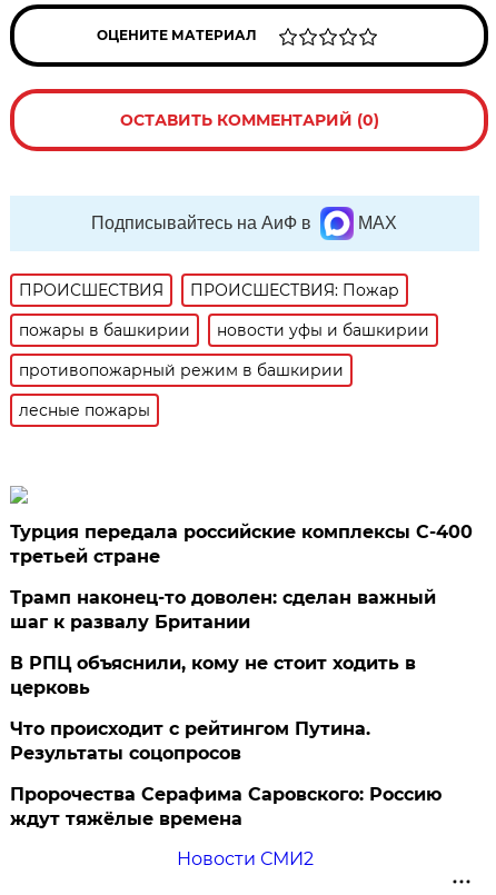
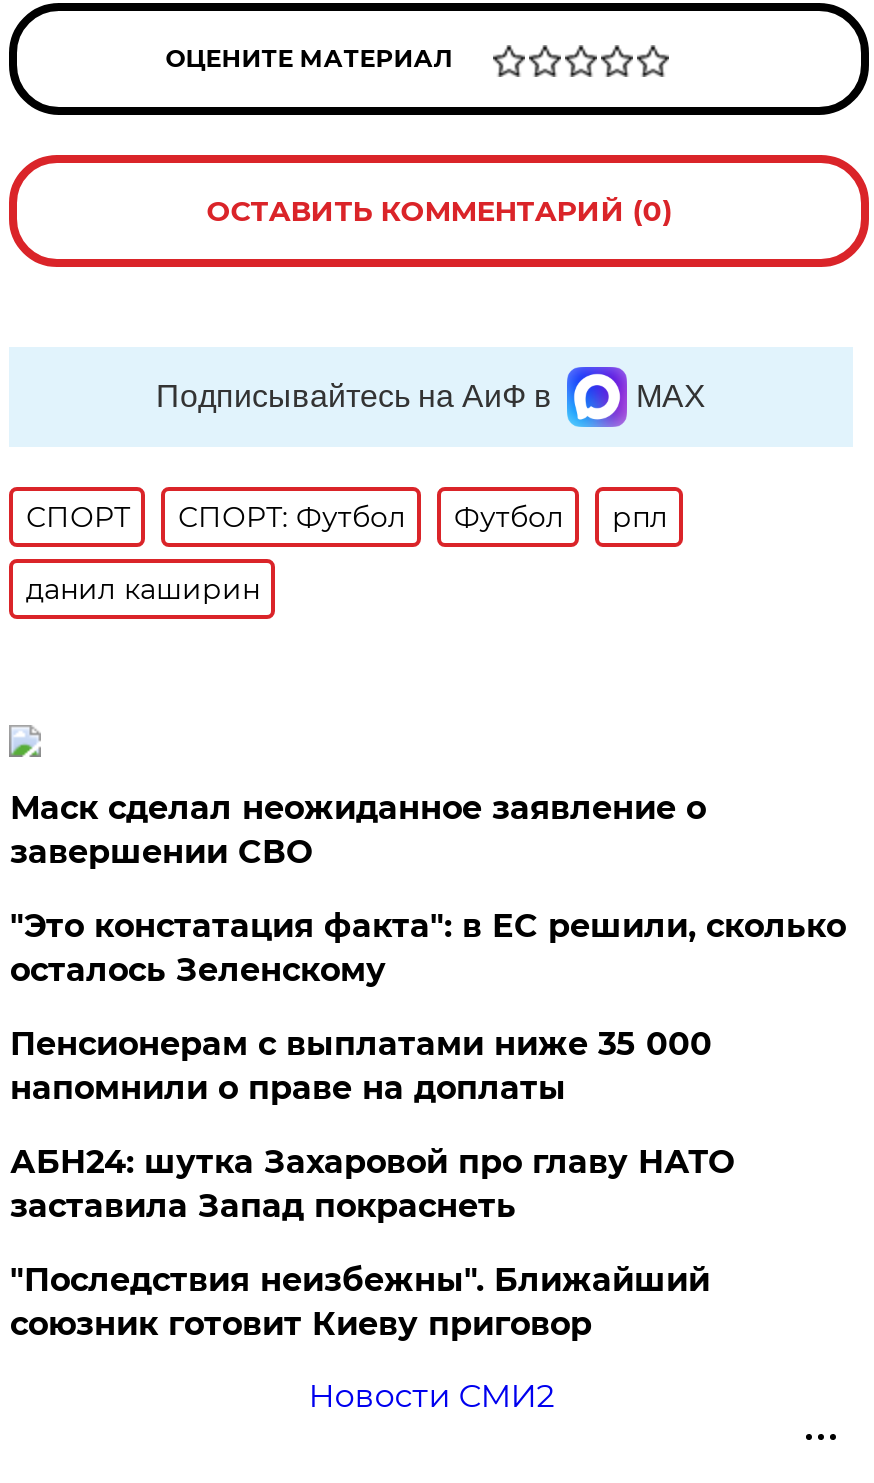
[19,280,430,420] ПРОИСШЕСТВИЯ | ПРОИСШЕСТВИЯ: Пожар | пожары в башкирии | новости уфы и башкирии | противопожарный режим в башкирии | лесные пожары -> [26,499,668,607] СПОРТ | СПОРТ: Футбол | Футбол | рпл | данил каширин
[10,521,473,829] Турция передала российские комплексы С-400 | третьей стране | Трамп наконец-то доволен: сделан важный | шаг к развалу Британии | В РПЦ объяснили, кому не стоит ходить в | церковь | Что происходит с рейтингом Путина. | Результаты соцопросов | Пророчества Серафима Саровского: Россию | ждут тяжёлые времена -> [10,789,846,1343] Маск сделал неожиданное заявление о | завершении СВО | "Это констатация факта": в ЕС решили, сколько | осталось Зеленскому | Пенсионерам с выплатами ниже 35 000 | напомнили о праве на доплаты | АБН24: шутка Захаровой про главу НАТО | заставила Запад покраснеть | "Последствия неизбежны". Ближайший | союзник готовит Киеву приговор

